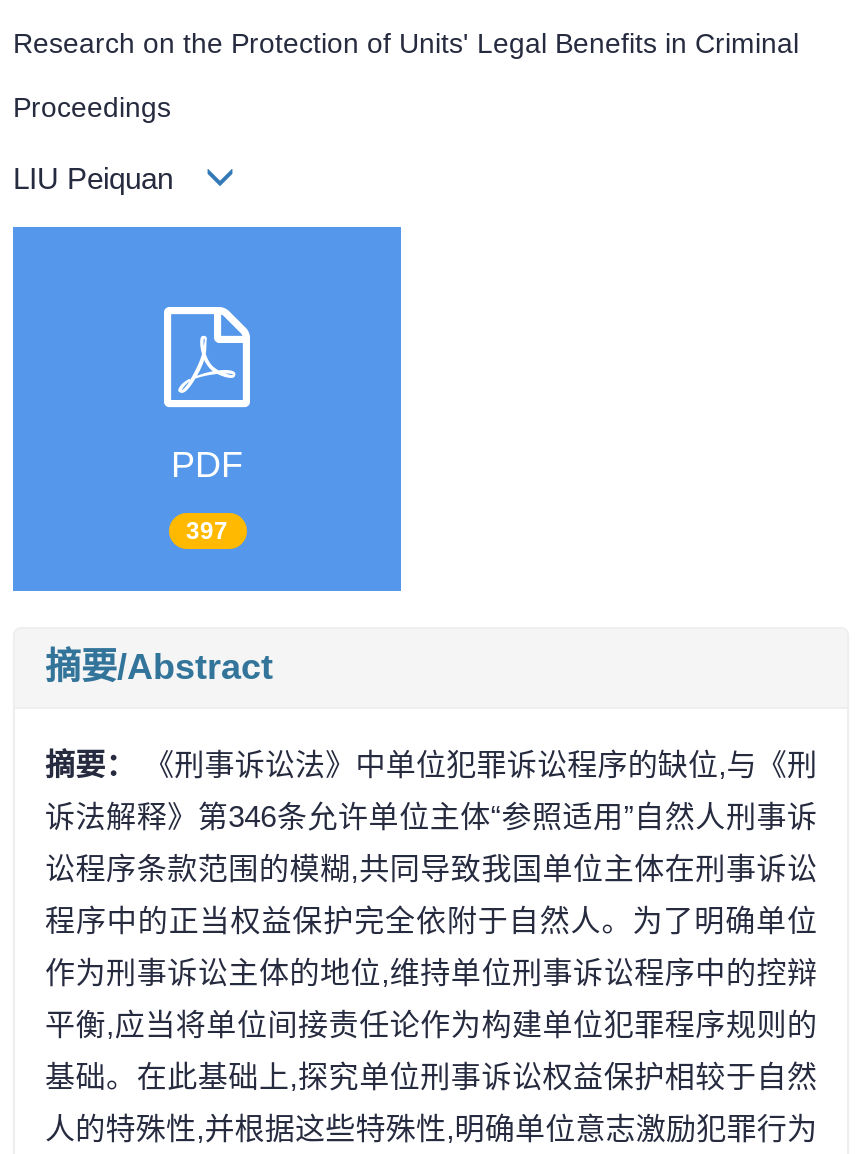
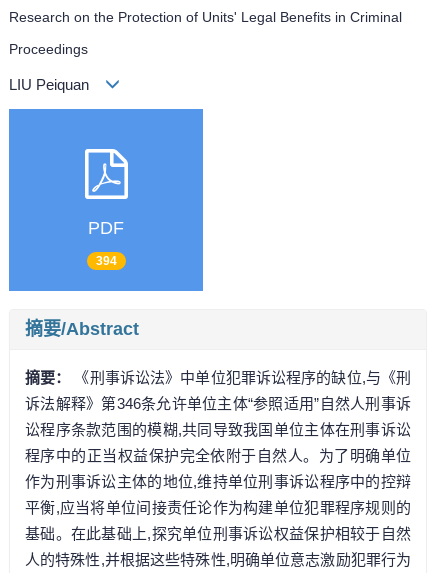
[186,517,228,545] 397 -> [95,254,116,268] 394

